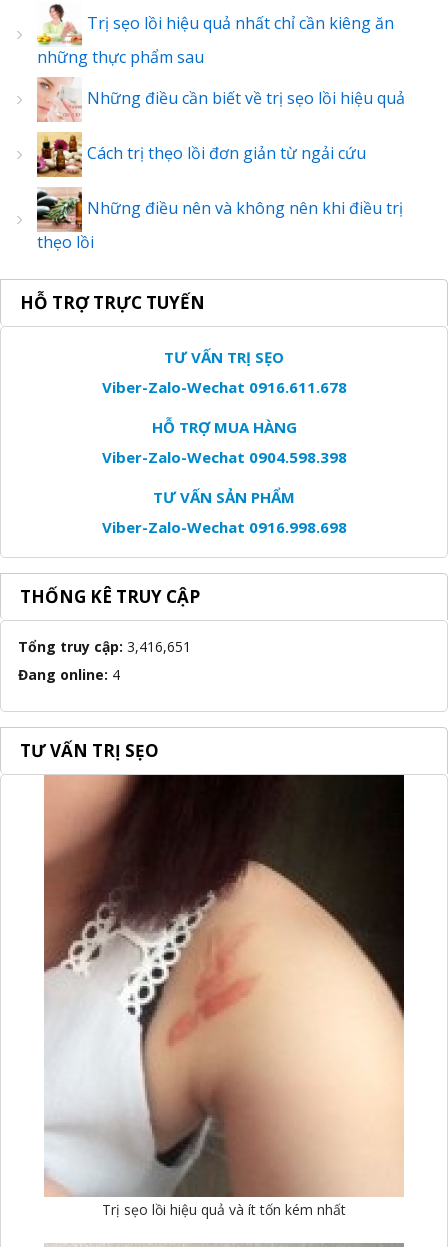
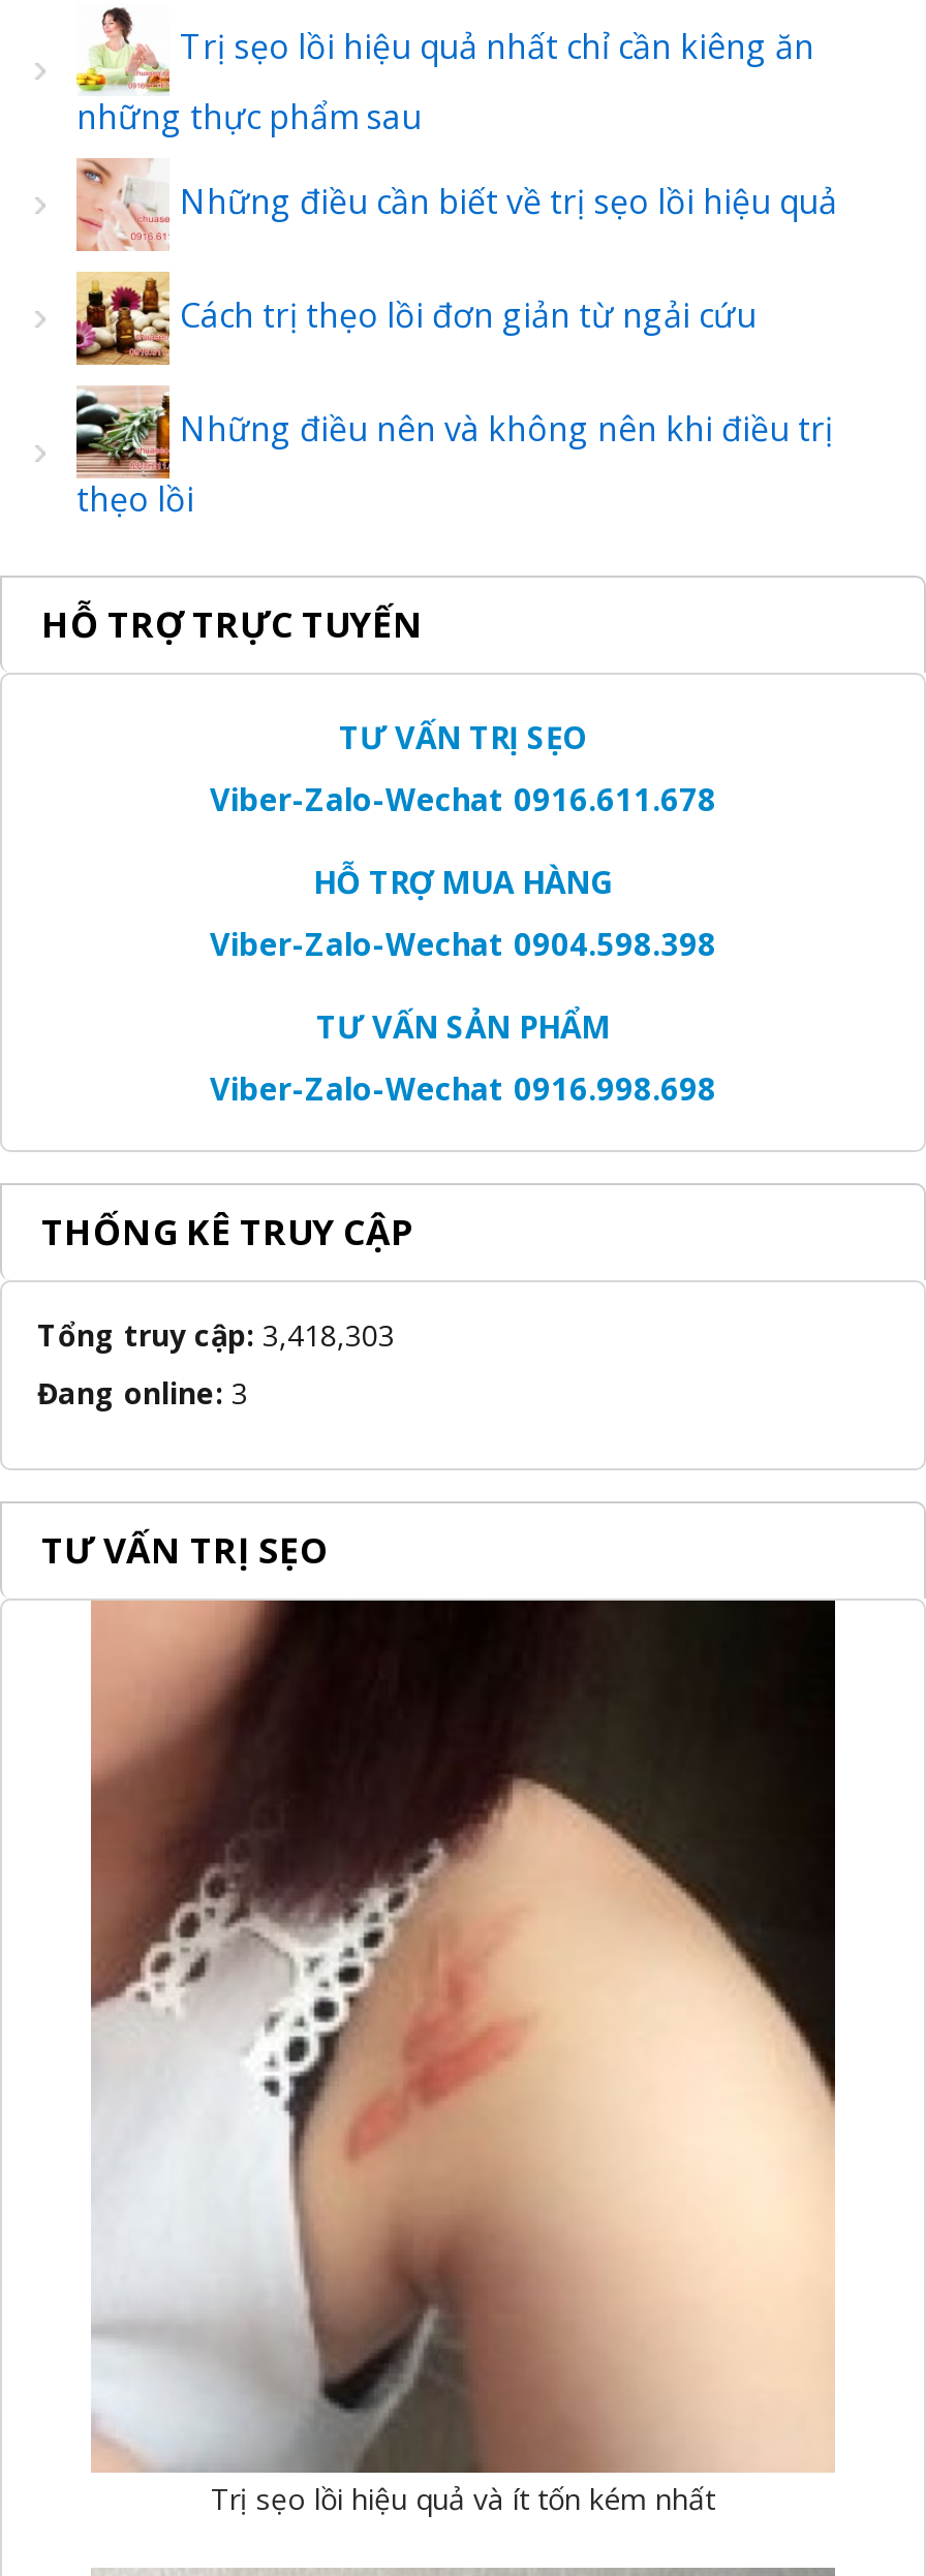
[18,637,191,656] Tổng truy cập: 3,416,651 -> [37,1315,395,1354] Tổng truy cập: 3,418,303
[18,665,120,684] Đang online: 4 -> [37,1373,248,1412] Đang online: 3

